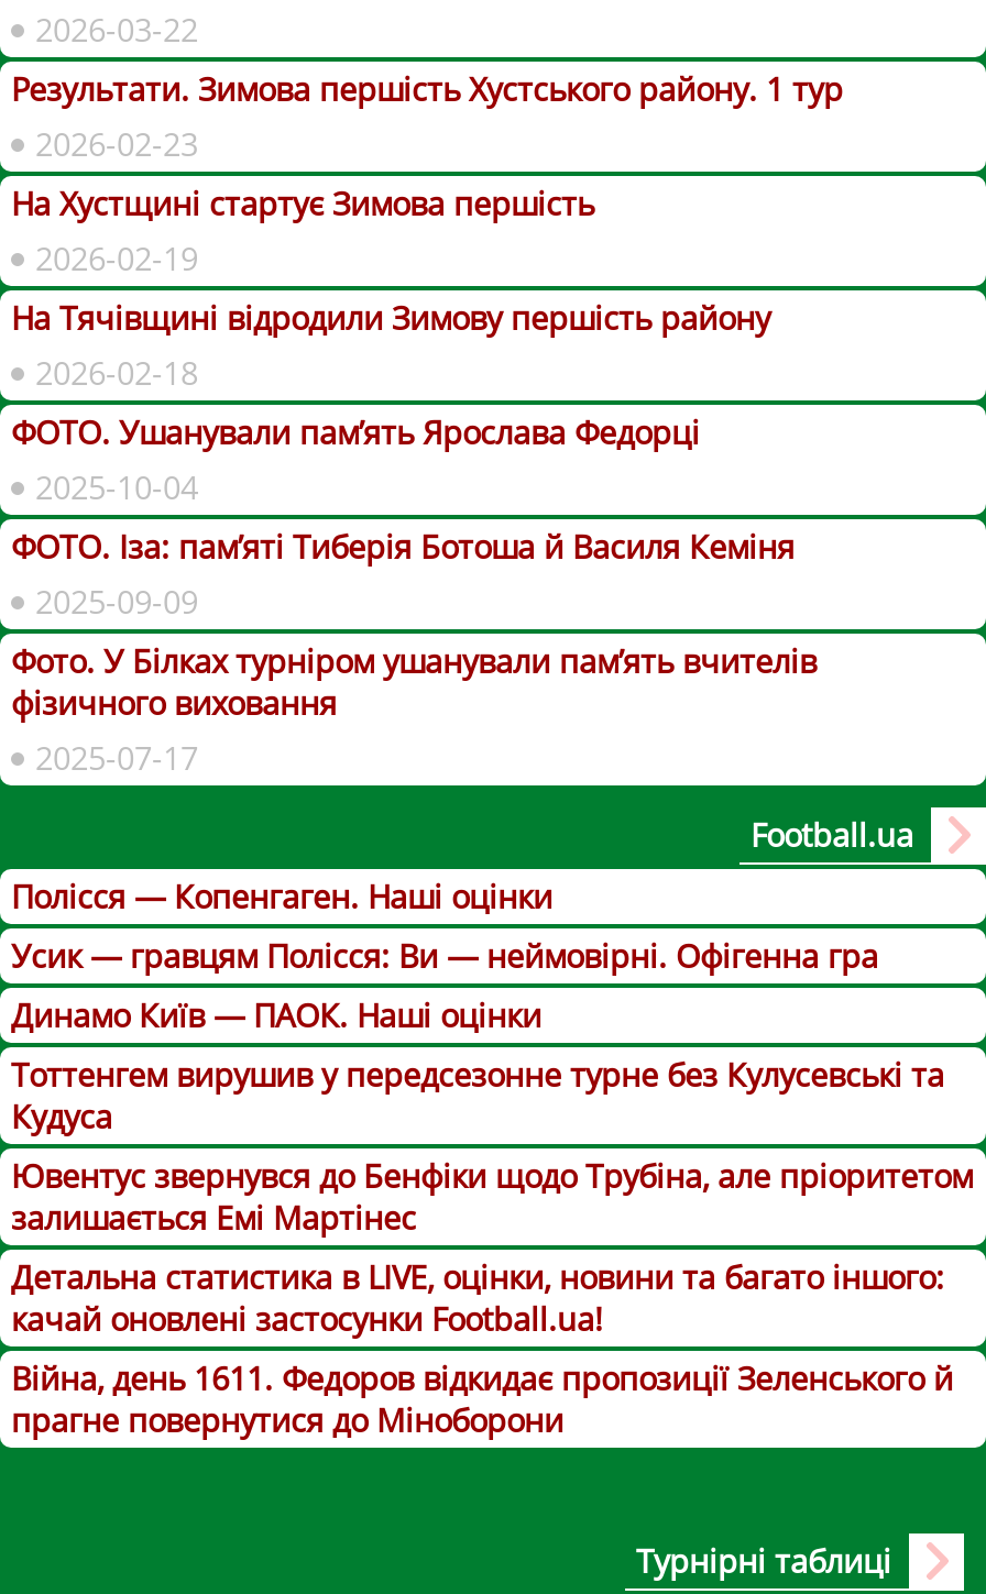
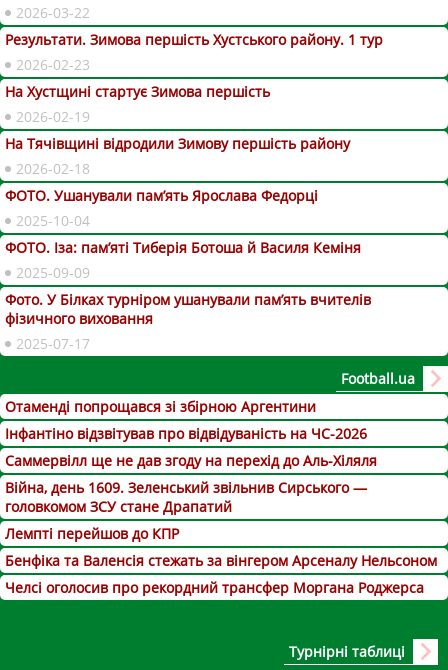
[11,874,973,1440] Полісся — Копенгаген. Наші оцінки | Усик — гравцям Полісся: Ви — неймовірні. Офігенна гра | Динамо Київ — ПАОК. Наші оцінки | Тоттенгем вирушив у передсезонне турне без Кулусевські та | Кудуса | Ювентус звернувся до Бенфіки щодо Трубіна, але пріоритетом | залишається Емі Мартінес | Детальна статистика в LIVE, оцінки, новини та багато іншого: | качай оновлені застосунки Football.ua! | Війна, день 1611. Федоров відкидає пропозиції Зеленського й | прагне повернутися до Міноборони -> [5,397,437,597] Отаменді попрощався зі збірною Аргентини | Інфантіно відзвітував про відвідуваність на ЧС-2026 | Саммервілл ще не дав згоду на перехід до Аль-Хіляля | Війна, день 1609. Зеленський звільнив Сирського — | головкомом ЗСУ стане Драпатий | Лемпті перейшов до КПР | Бенфіка та Валенсія стежать за вінгером Арсеналу Нельсоном | Челсі оголосив про рекордний трансфер Моргана Роджерса

